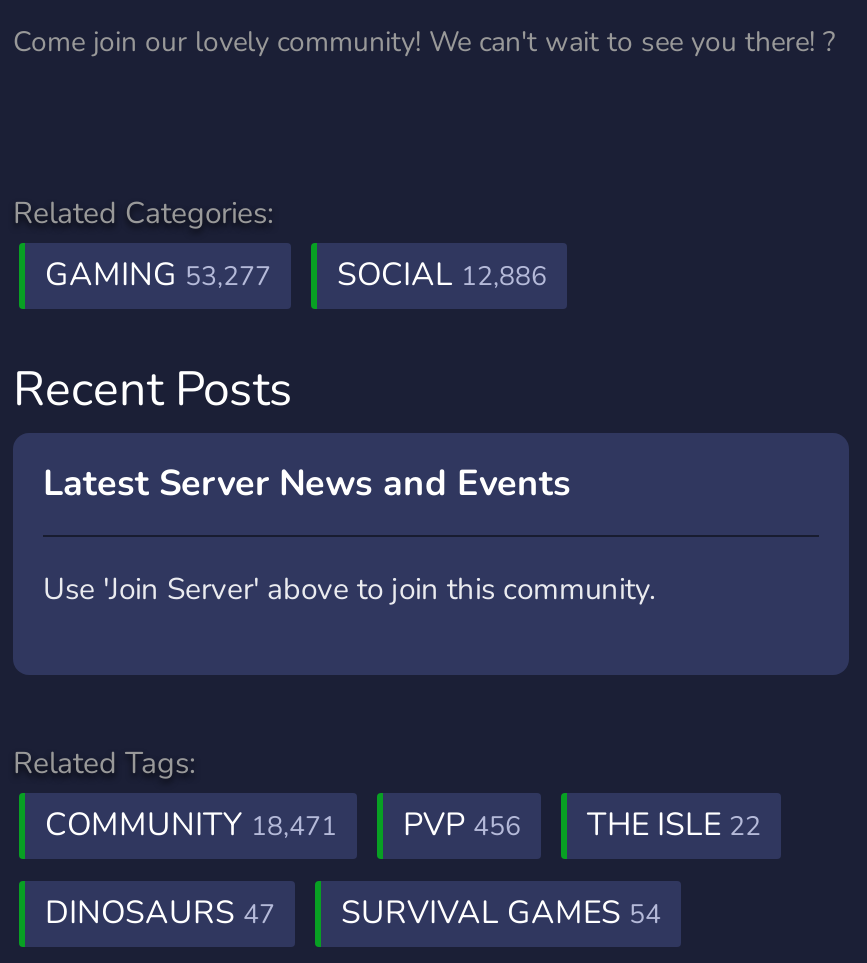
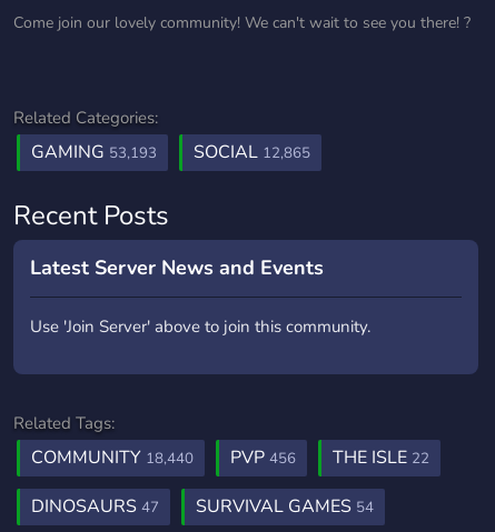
[45,253,271,297] GAMING 53,277 -> [31,140,157,164] GAMING 53,193
[337,253,547,297] SOCIAL 12,886 -> [194,140,310,164] SOCIAL 12,865
[45,803,761,847] COMMUNITY 18,471 PVP 456 THE ISLE 22 -> [31,445,429,470] COMMUNITY 18,440 PVP 456 THE ISLE 22

